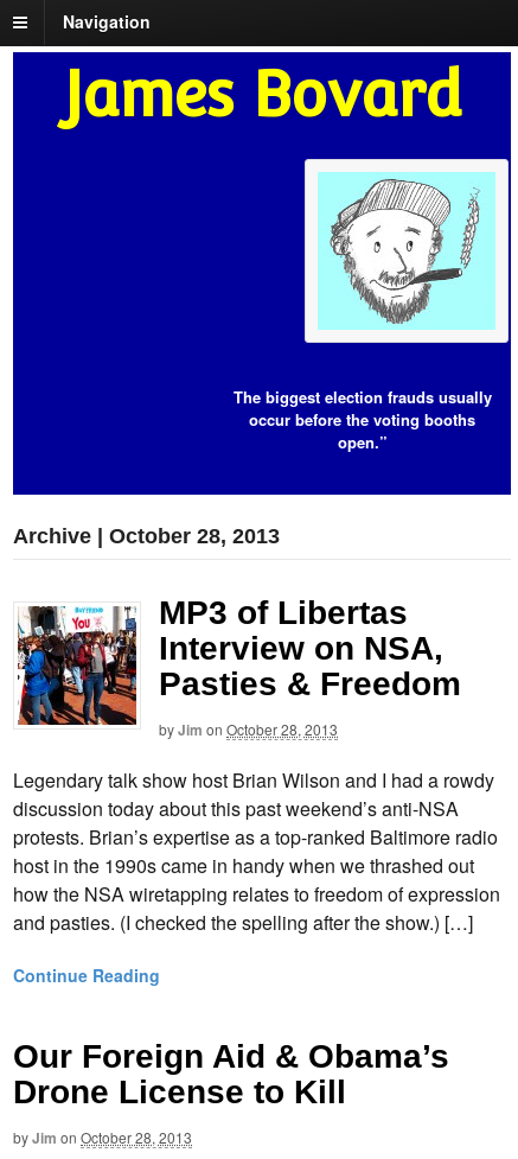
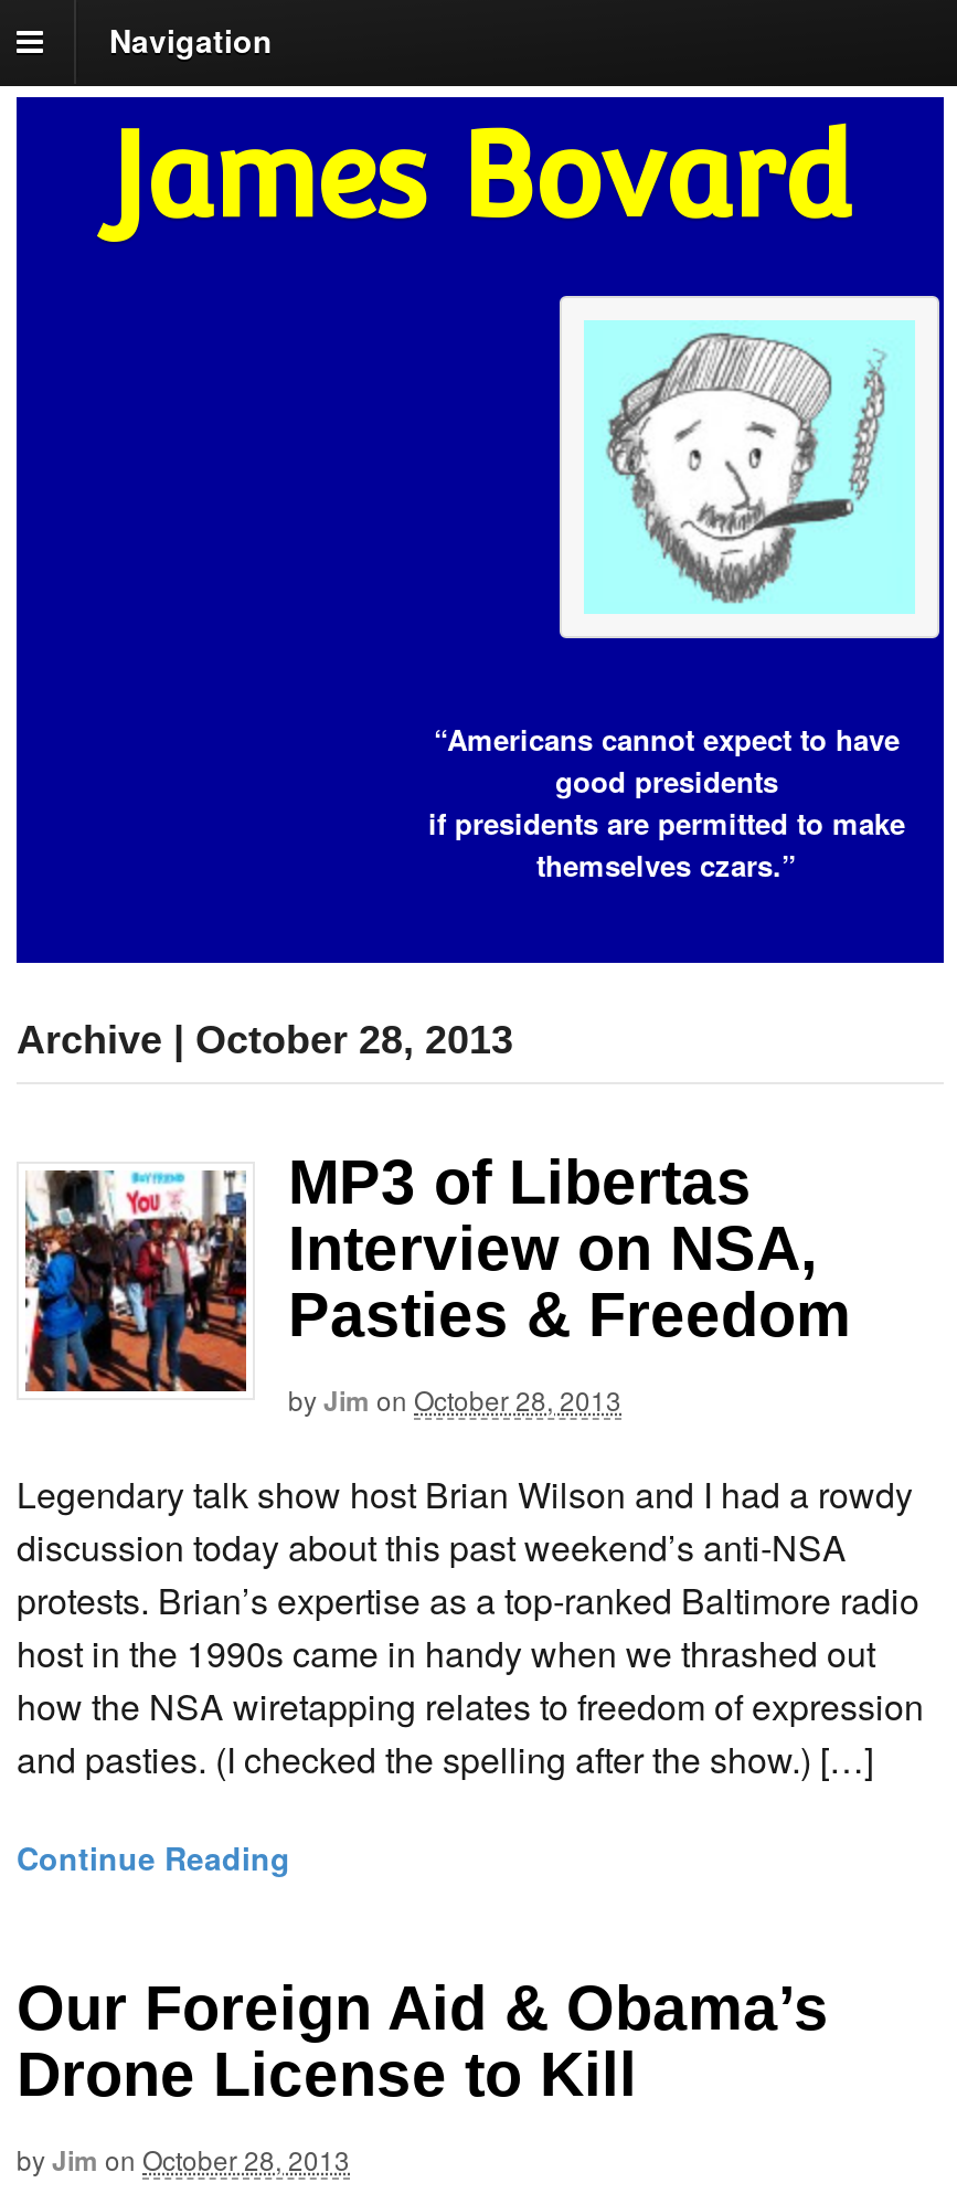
[233,386,491,454] The biggest election frauds usually | occur before the voting booths | open.” -> [428,719,905,886] “Americans cannot expect to have | good presidents | if presidents are permitted to make | themselves czars.”

